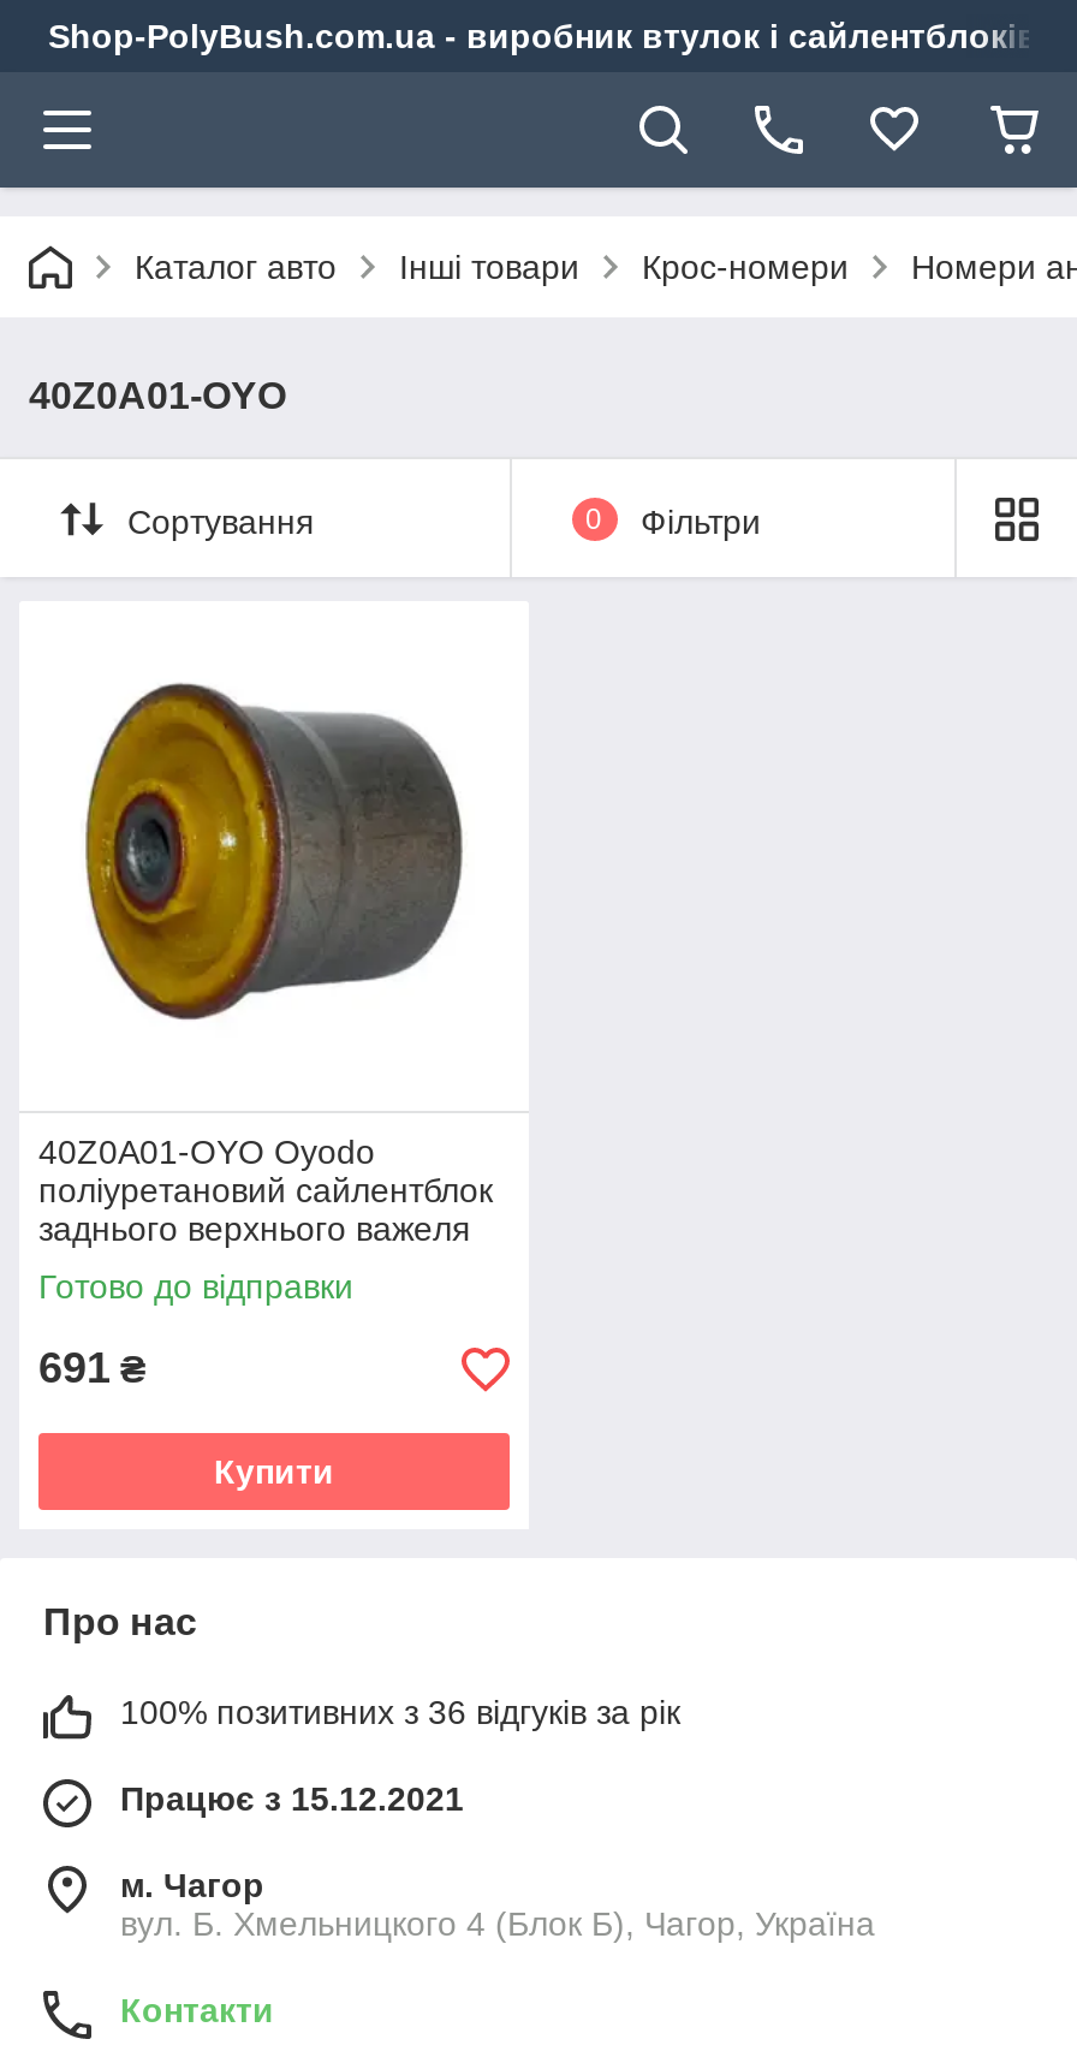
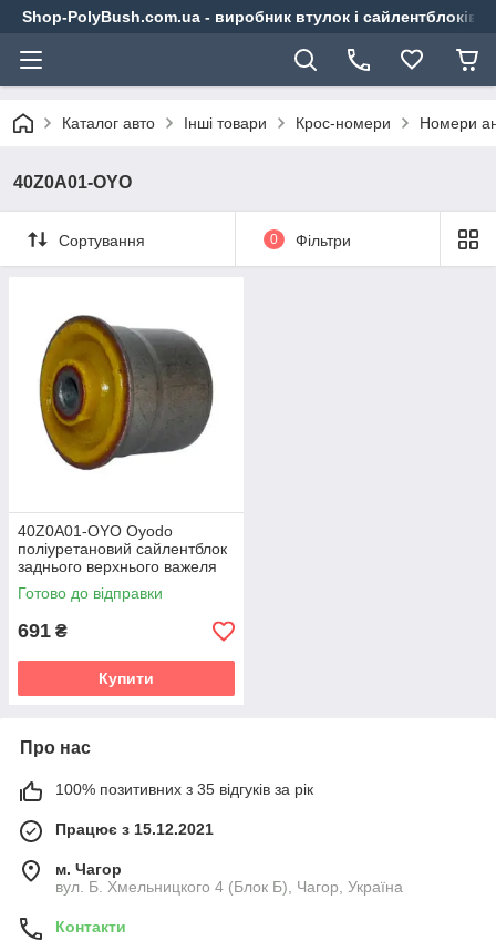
[120,1693,680,1731] 100% позитивних з 36 відгуків за рік -> [55,780,313,798] 100% позитивних з 35 відгуків за рік

